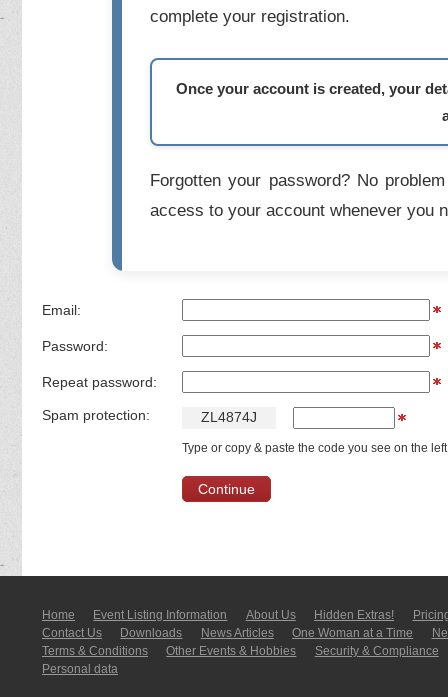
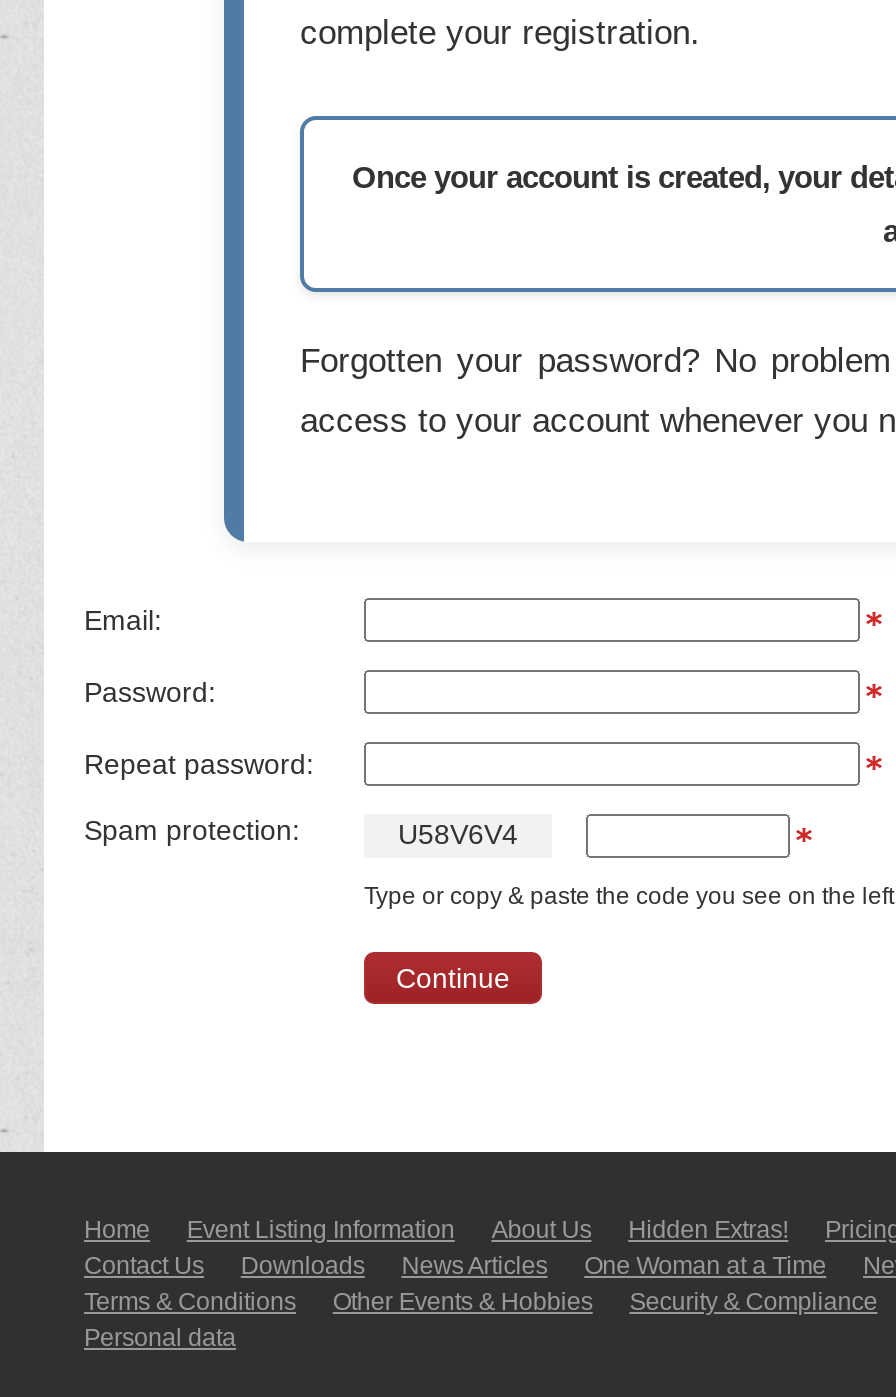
[201,409,257,425] ZL4874J -> [398,819,518,851] U58V6V4

